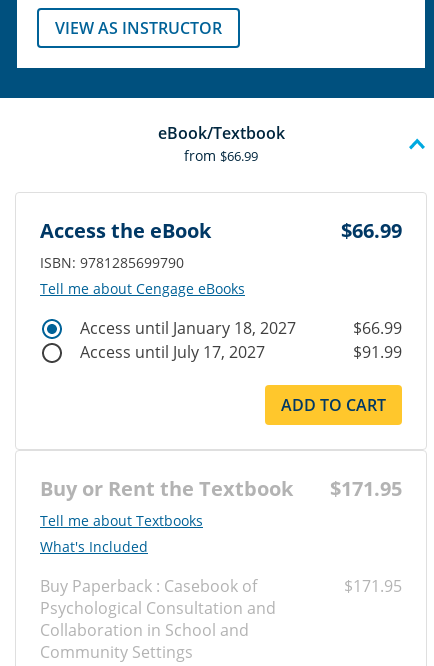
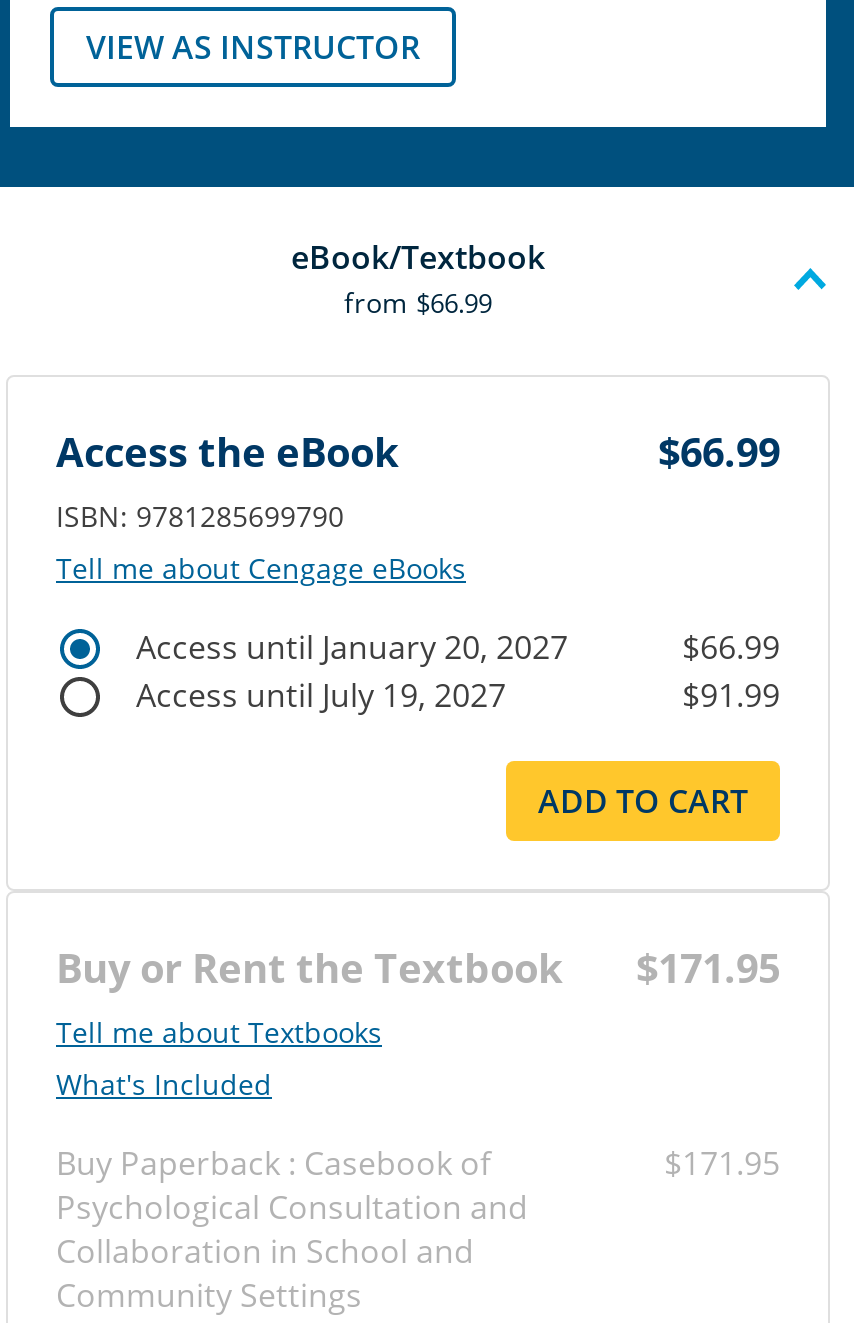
[80,317,296,339] Access until January 18, 2027 -> [136,624,568,668] Access until January 20, 2027
[80,341,265,363] Access until July 17, 2027 -> [136,672,506,716] Access until July 19, 2027

